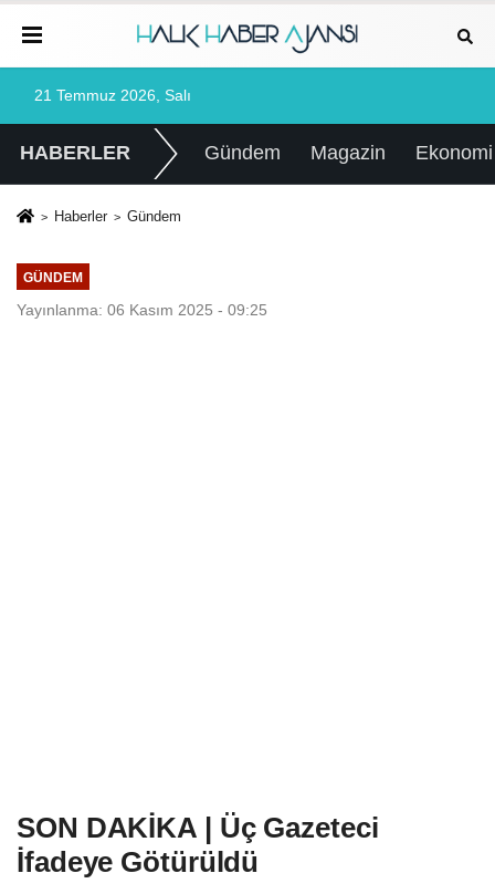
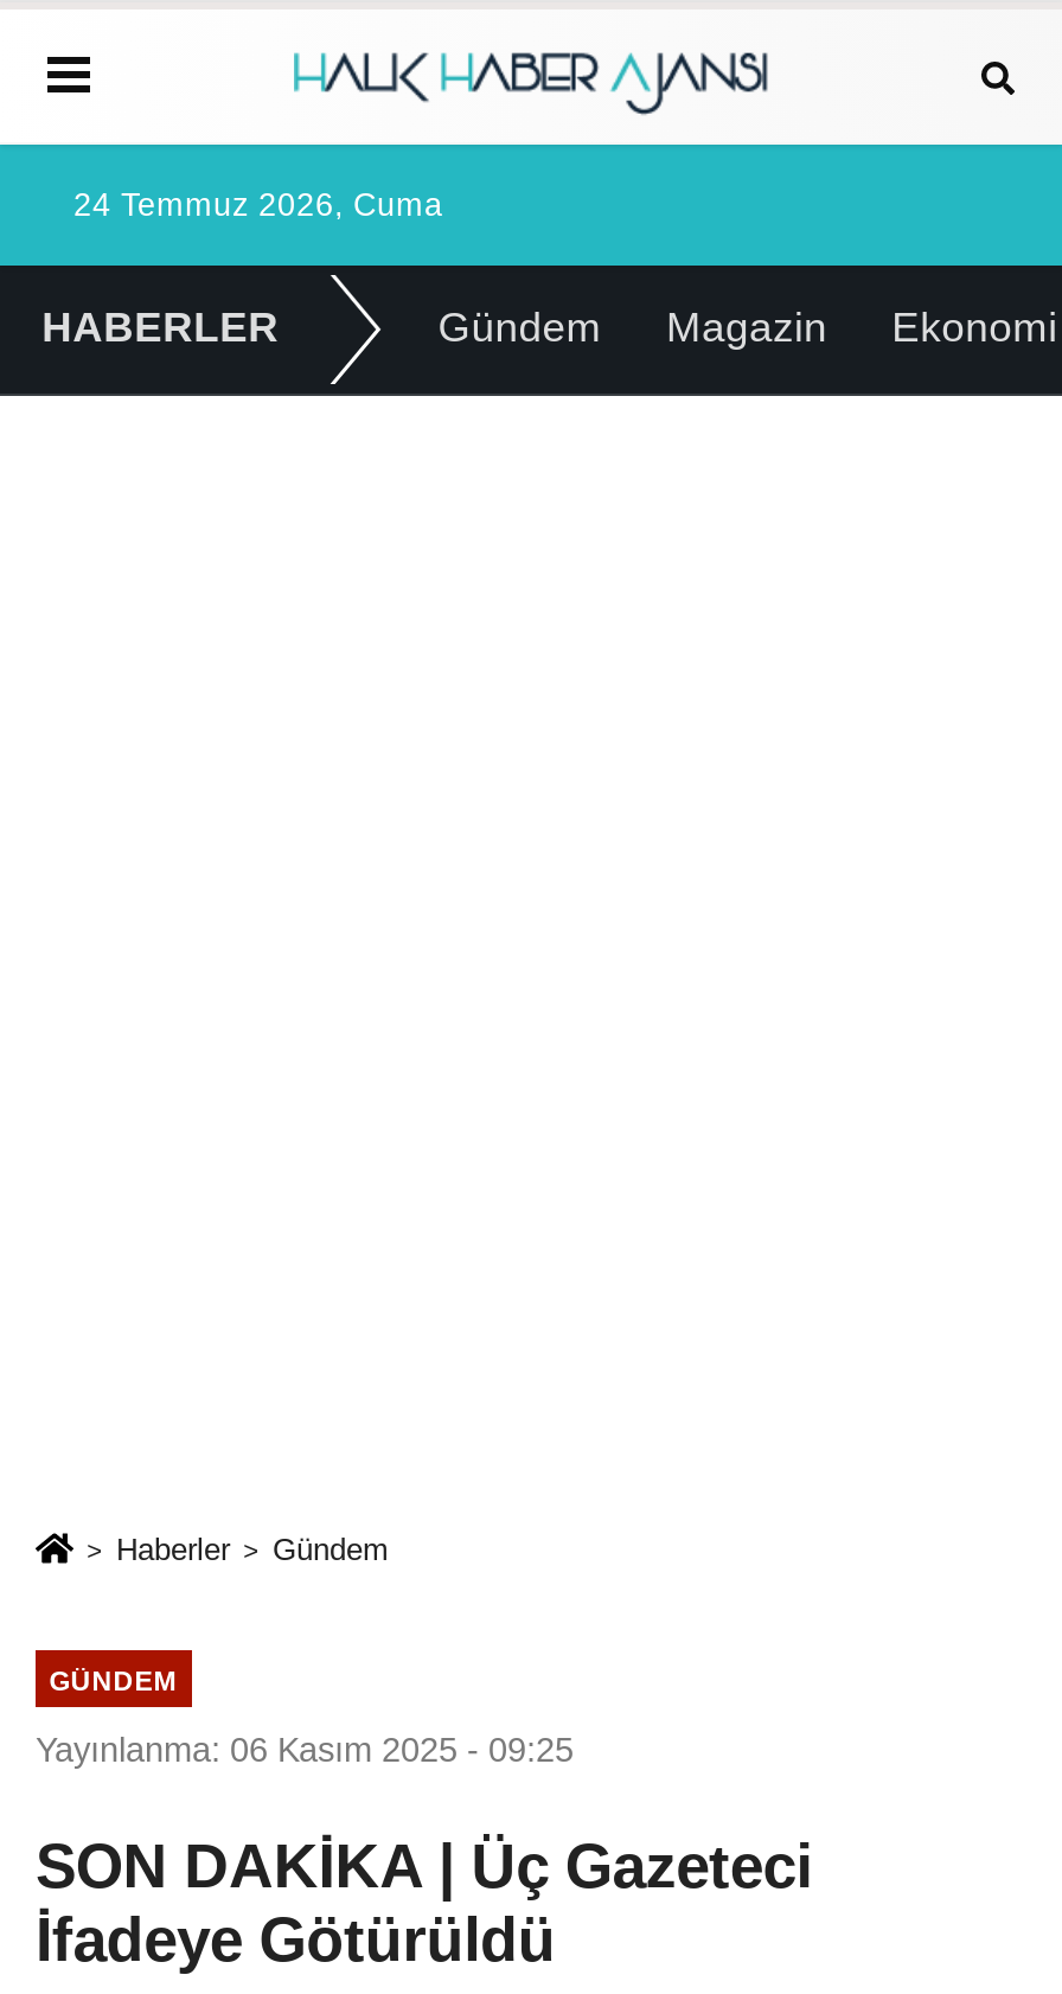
[34,87,191,104] 21 Temmuz 2026, Salı -> [73,187,443,223] 24 Temmuz 2026, Cuma
moved [17,208,267,319] -> [36,1531,574,1769]: Haberler | Gündem | GÜNDEM | Yayınlanma: 06 Kasım 2025 - 09:25

